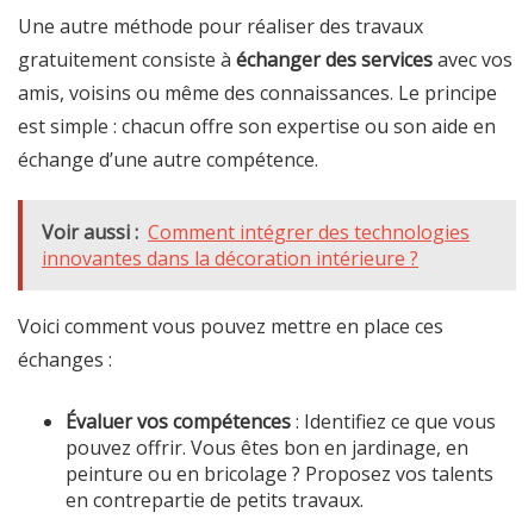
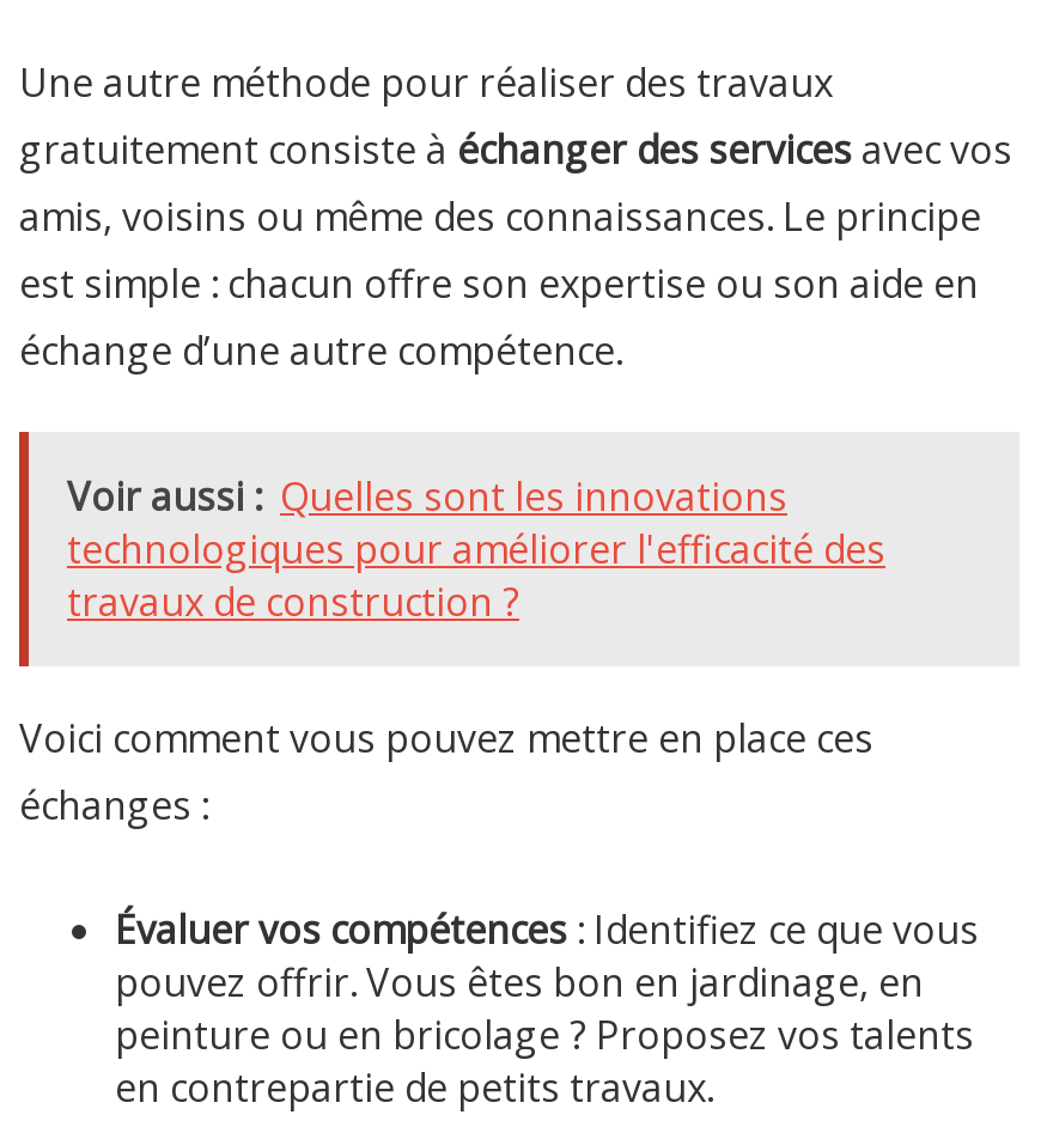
[42,219,470,271] Voir aussi : Comment intégrer des technologies | innovantes dans la décoration intérieure ? -> [67,470,885,628] Voir aussi : Quelles sont les innovations | technologiques pour améliorer l'efficacité des | travaux de construction ?

